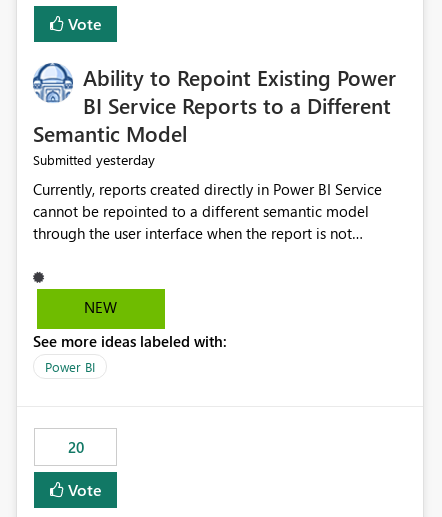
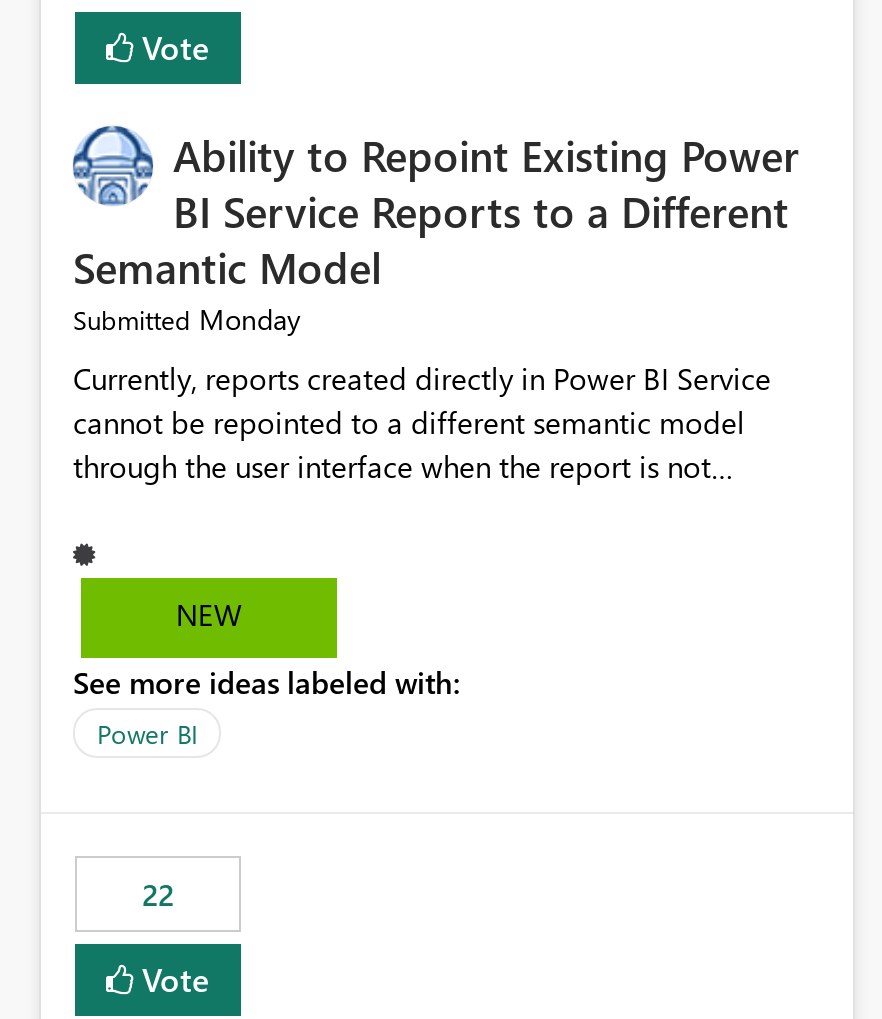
[33,150,155,169] Submitted yesterday -> [73,301,301,339] Submitted Monday
[67,437,83,457] 20 -> [142,875,174,915] 22

